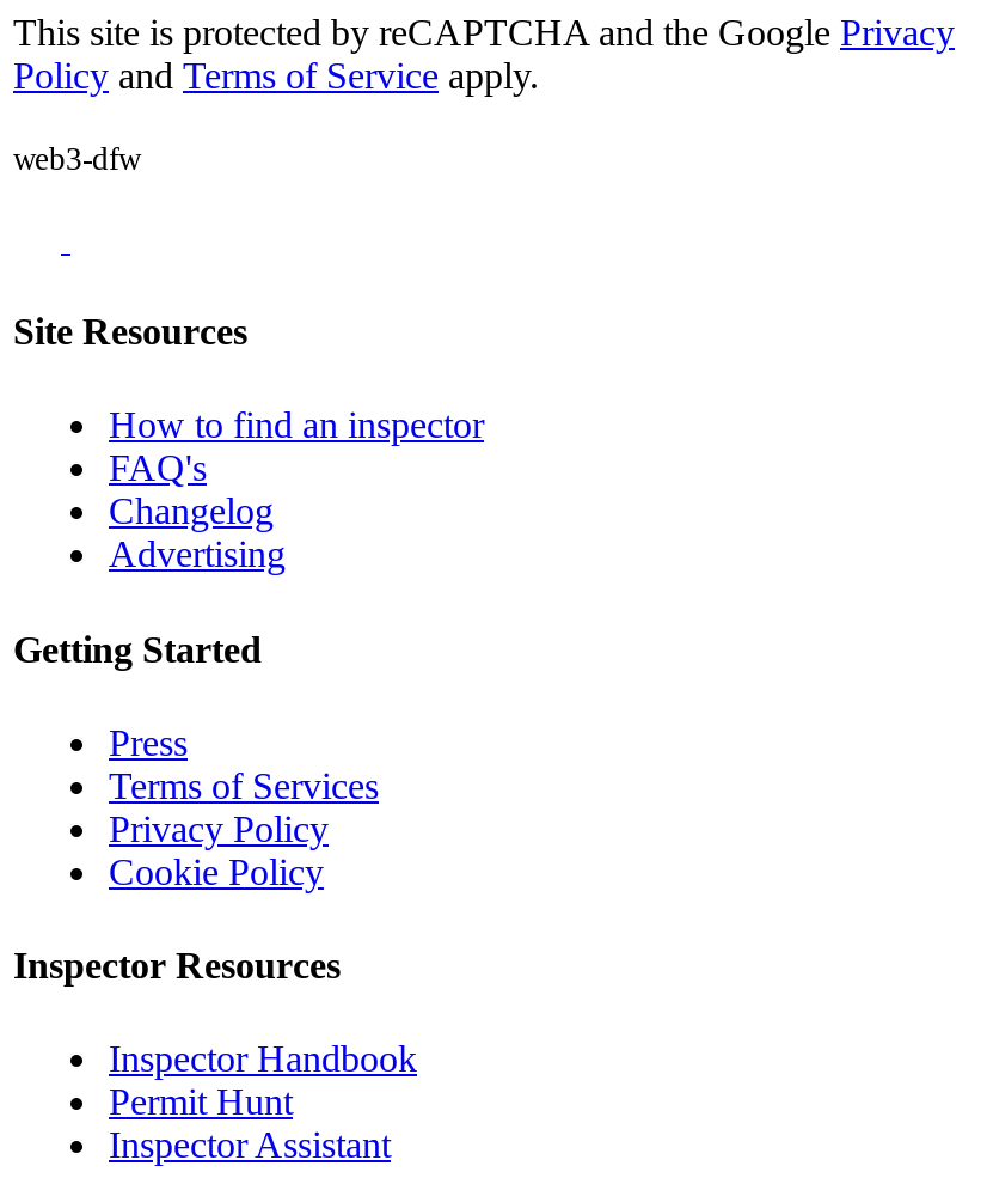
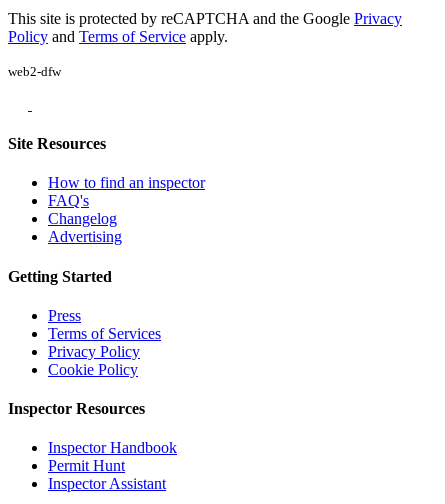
[13,140,140,176] web3-dfw -> [8,64,61,79] web2-dfw

